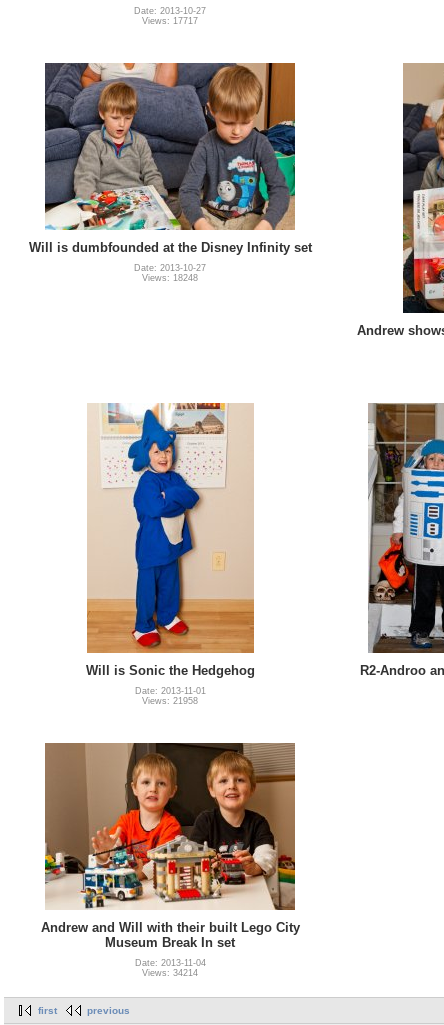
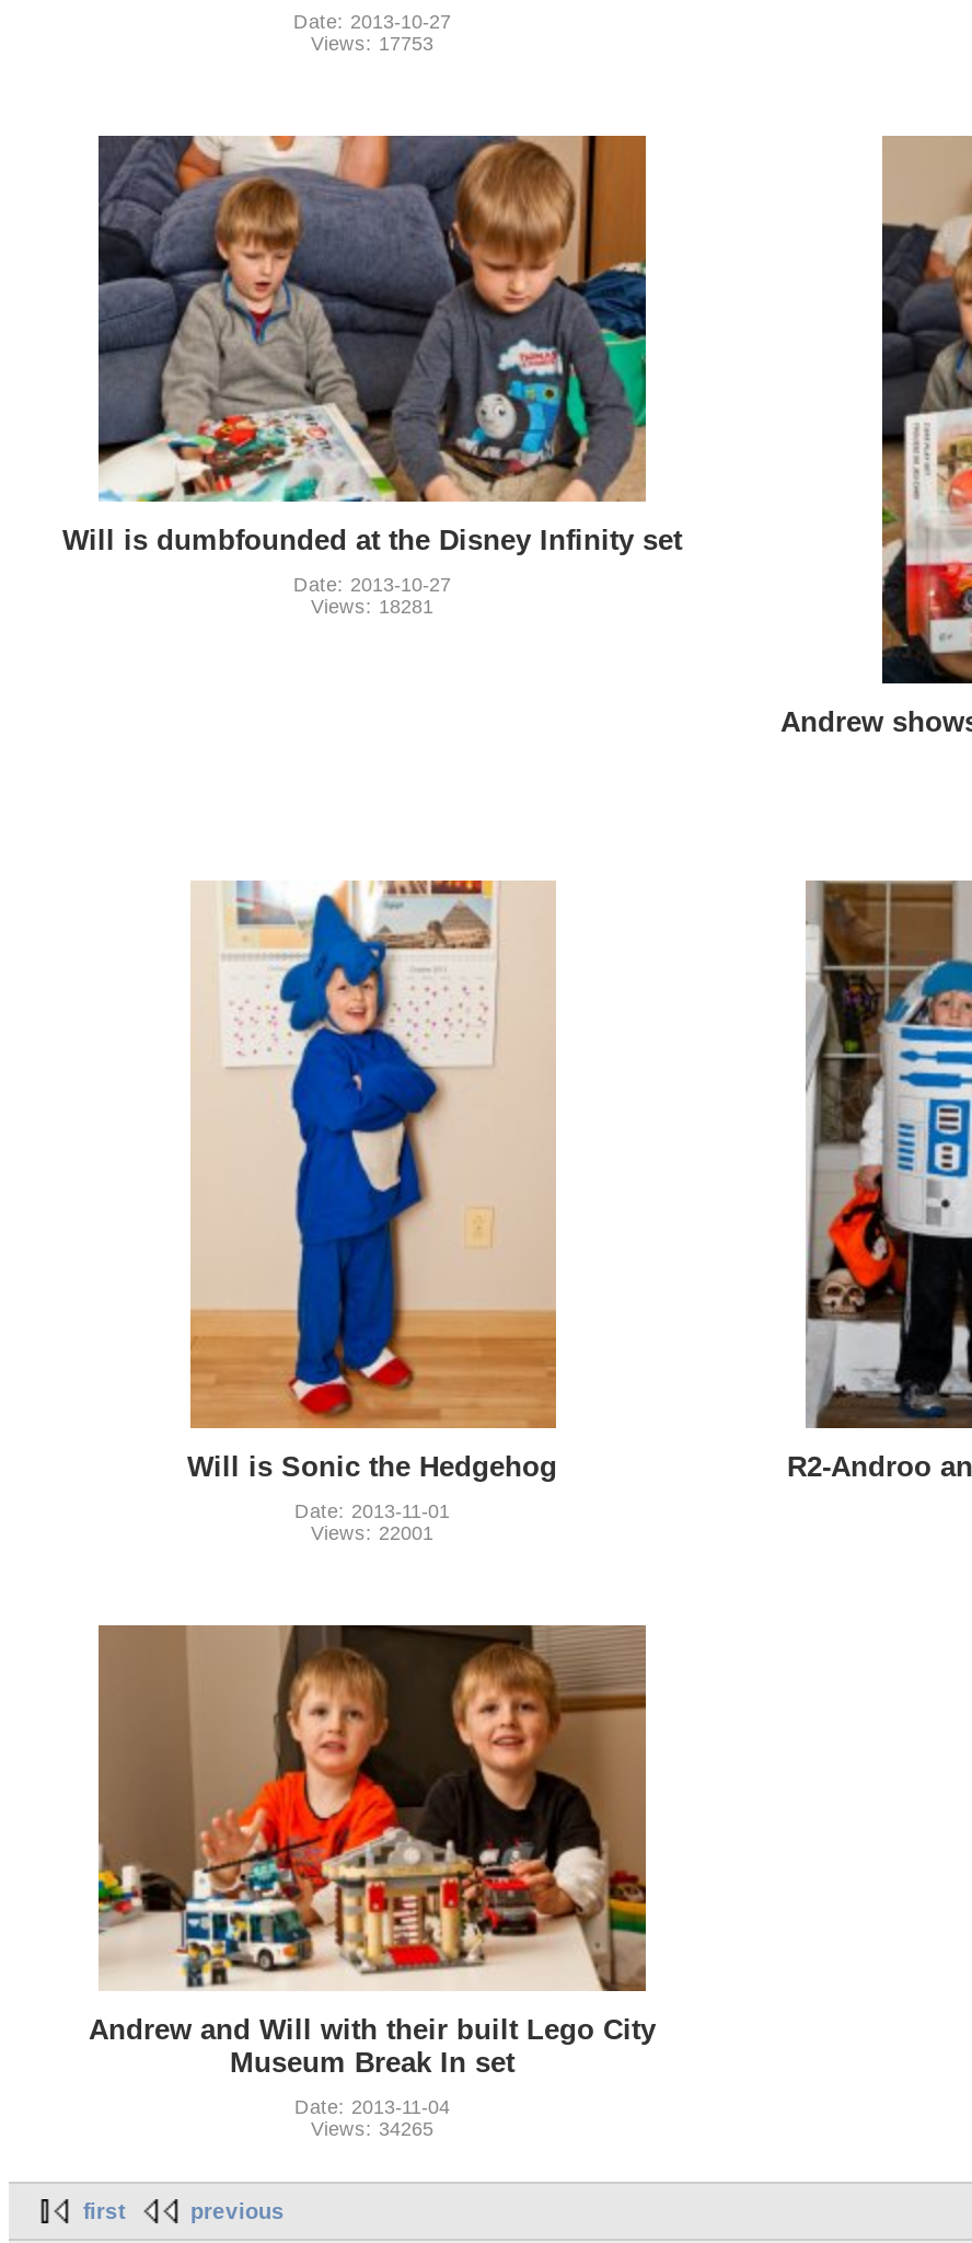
[142,16,198,26] Views: 17717 -> [311,32,433,54] Views: 17753
[142,273,198,283] Views: 18248 -> [311,595,433,617] Views: 18281
[142,696,198,706] Views: 21958 -> [311,1522,433,1544] Views: 22001
[142,968,198,978] Views: 34214 -> [311,2117,433,2139] Views: 34265

